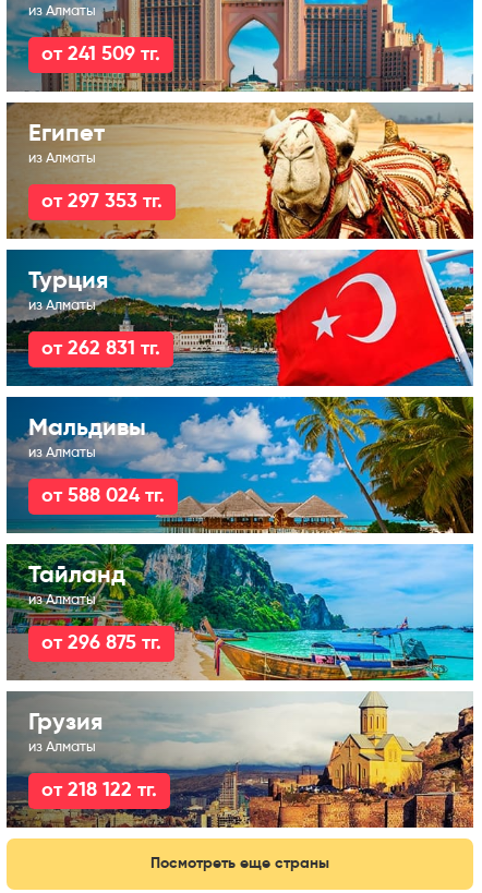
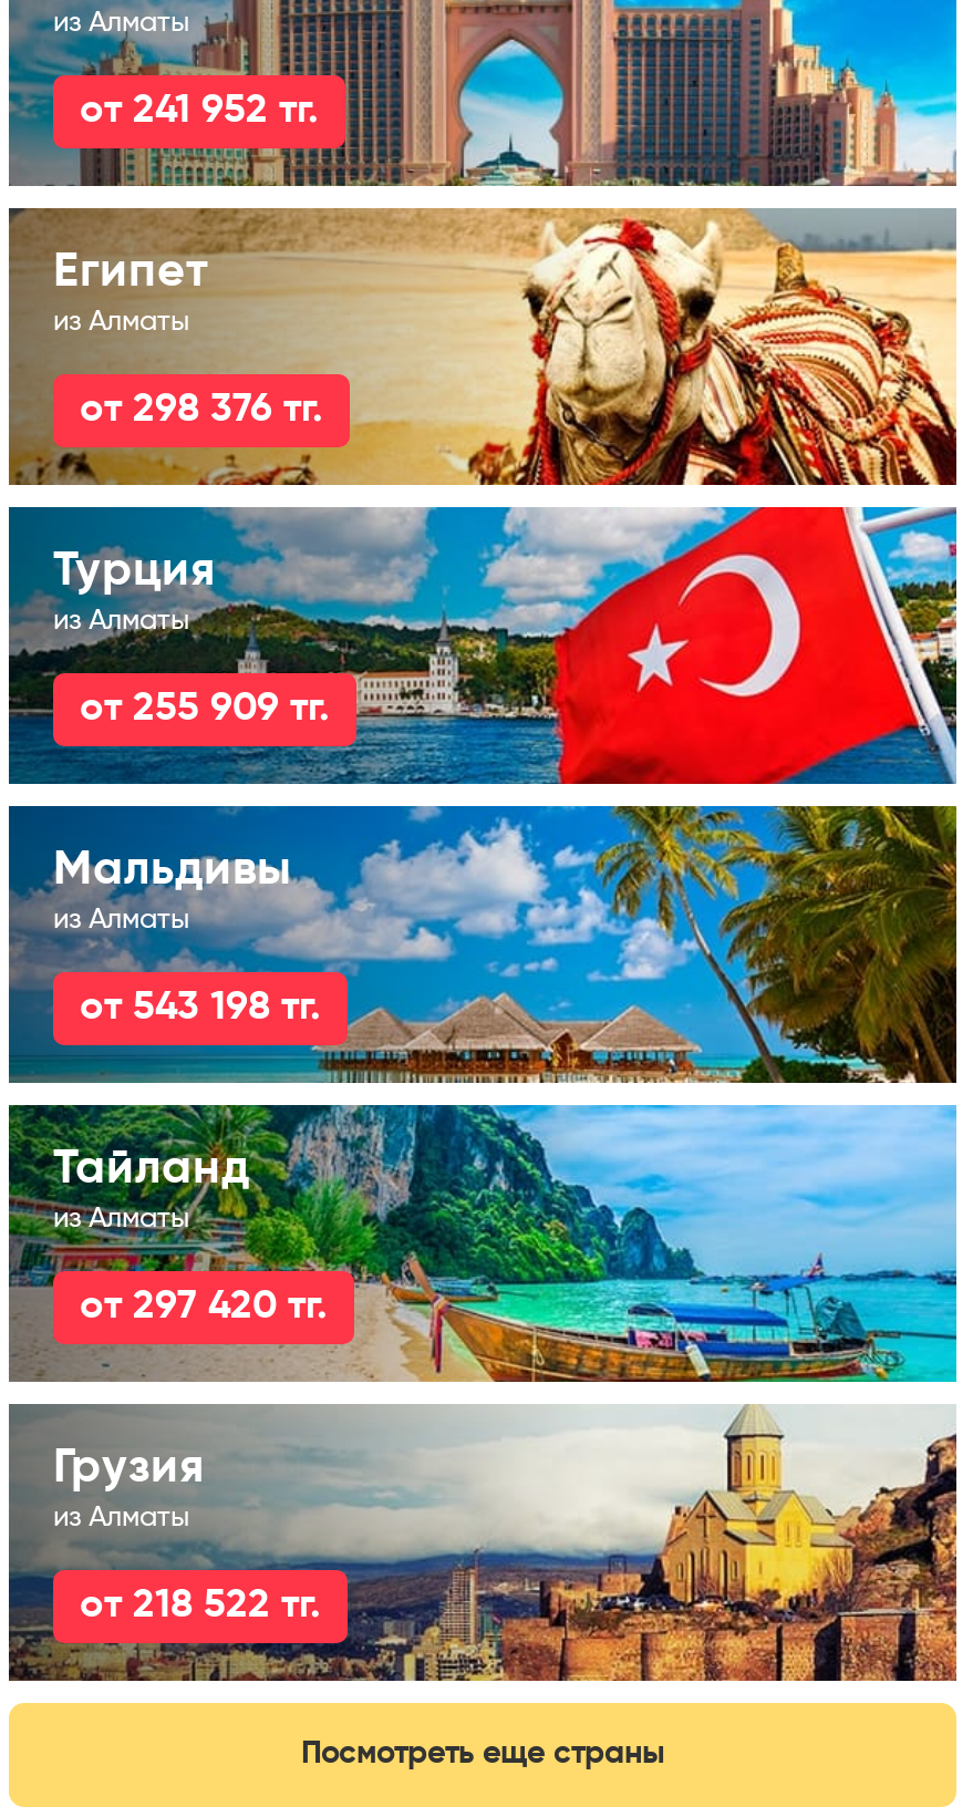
[41,45,160,64] от 241 509 тг. -> [80,91,319,131] от 241 952 тг.
[41,192,162,212] от 297 353 тг. -> [80,390,323,430] от 298 376 тг.
[41,339,160,359] от 262 831 тг. -> [80,689,330,729] от 255 909 тг.
[41,486,165,506] от 588 024 тг. -> [80,988,321,1028] от 543 198 тг.
[41,633,161,653] от 296 875 тг. -> [80,1287,328,1326] от 297 420 тг.
[41,781,157,800] от 218 122 тг. -> [80,1586,321,1625] от 218 522 тг.

